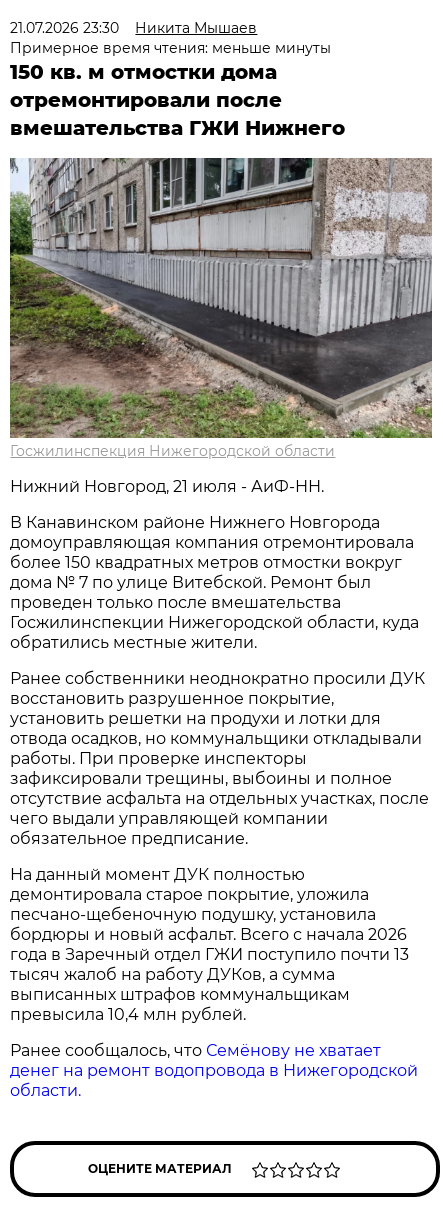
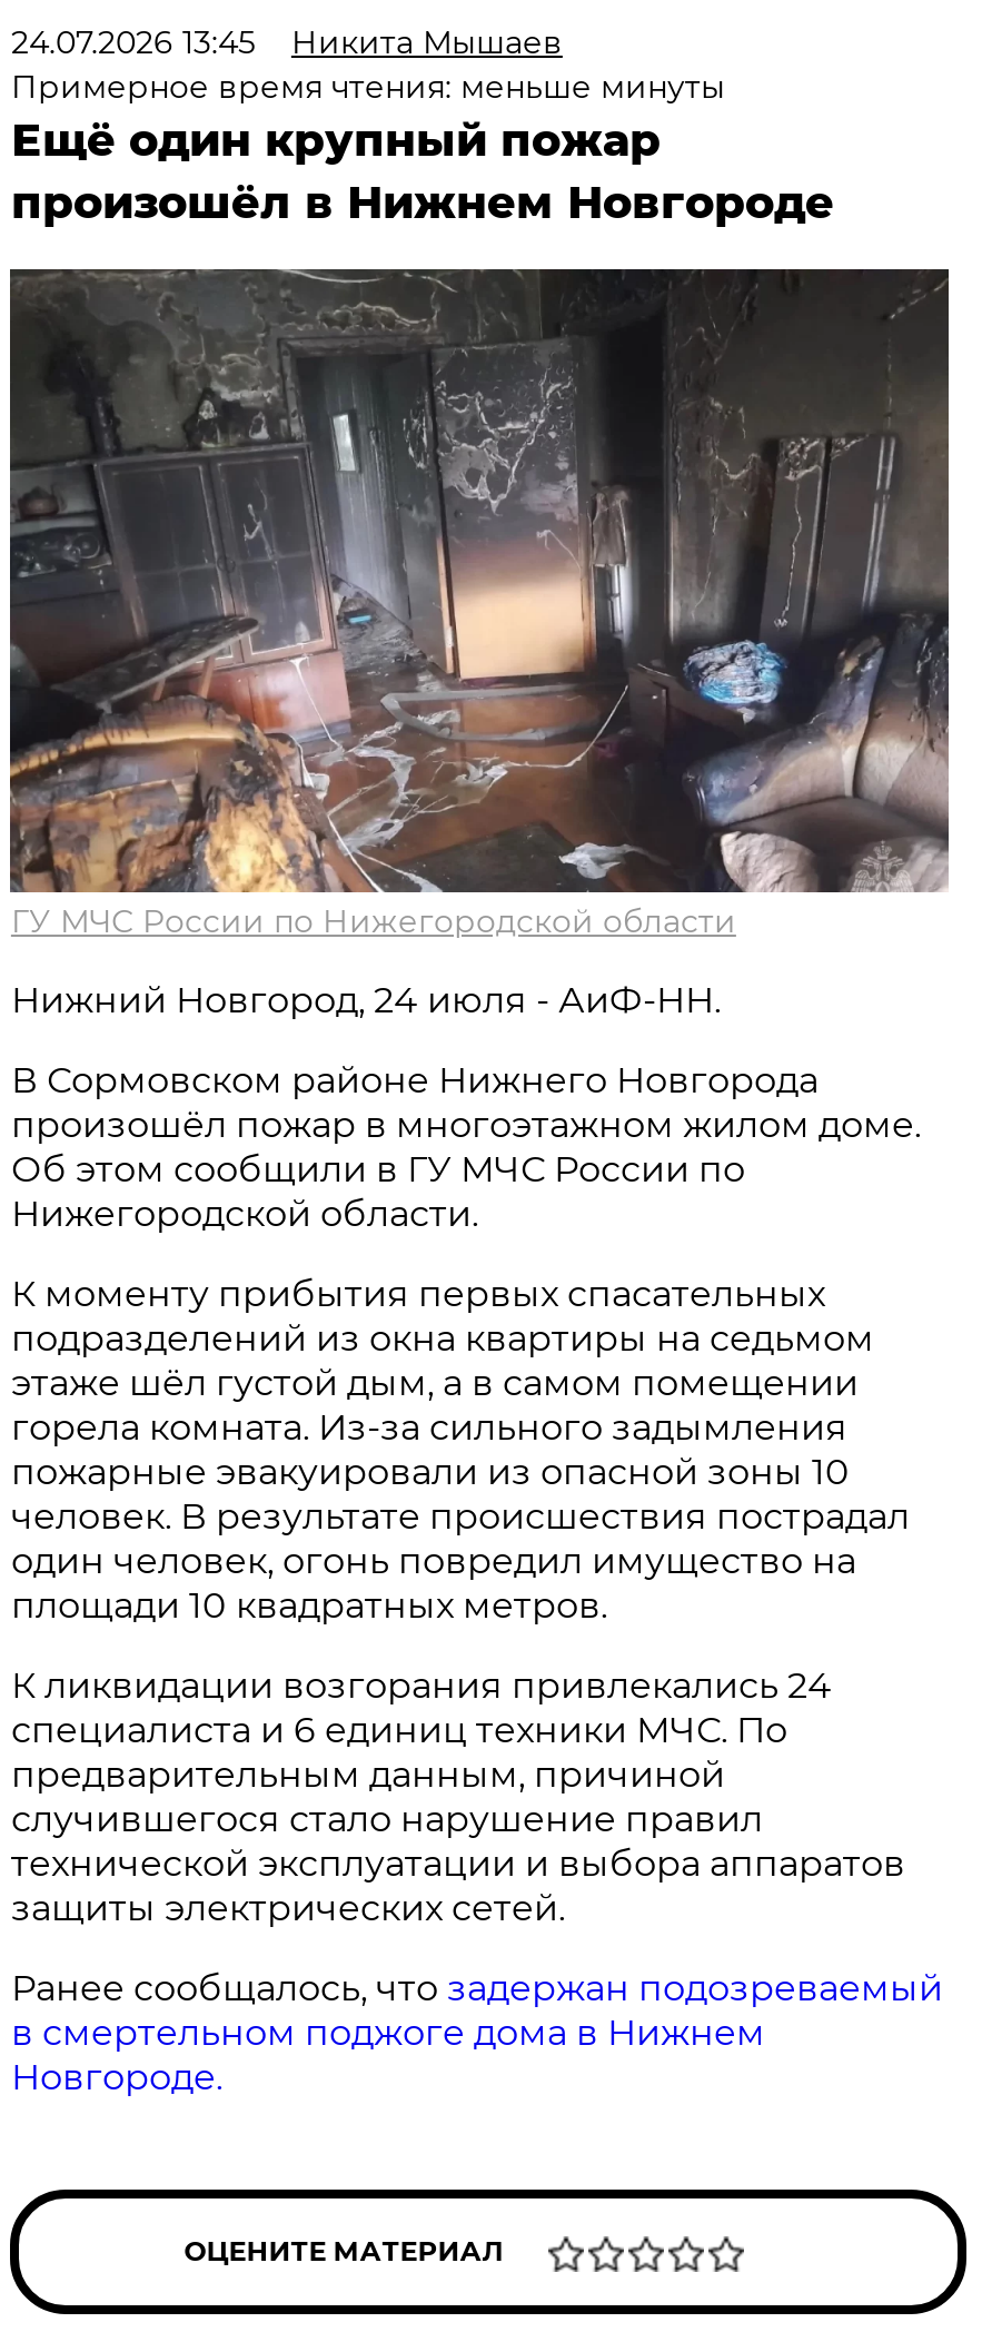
[10,19,257,37] 21.07.2026 23:30 Никита Мышаев -> [11,22,563,62] 24.07.2026 13:45 Никита Мышаев
[10,60,345,140] 150 кв. м отмостки дома | отремонтировали после | вмешательства ГЖИ Нижнего -> [11,113,834,229] Ещё один крупный пожар | произошёл в Нижнем Новгороде
[9,157,433,460] [image] | Госжилинспекция Нижегородской области -> [10,267,949,942] [image] | ГУ МЧС России по Нижегородской области
[10,477,324,496] Нижний Новгород, 21 июля - АиФ-НН. -> [11,980,720,1022] Нижний Новгород, 24 июля - АиФ-НН.
[10,513,419,652] В Канавинском районе Нижнего Новгорода | домоуправляющая компания отремонтировала | более 150 квадратных метров отмостки вокруг | дома № 7 по улице Витебской. Ремонт был | проведен только после вмешательства | Госжилинспекции Нижегородской области, куда | обратились местные жители. -> [11,1060,921,1236] В Сормовском районе Нижнего Новгорода | произошёл пожар в многоэтажном жилом доме. | Об этом сообщили в ГУ МЧС России по | Нижегородской области.
[10,669,429,848] Ранее собственники неоднократно просили ДУК | восстановить разрушенное покрытие, | установить решетки на продухи и лотки для | отвода осадков, но коммунальщики откладывали | работы. При проверке инспекторы | зафиксировали трещины, выбоины и полное | отсутствие асфальта на отдельных участках, после | чего выдали управляющей компании | обязательное предписание. -> [11,1273,909,1627] К моменту прибытия первых спасательных | подразделений из окна квартиры на седьмом | этаже шёл густой дым, а в самом помещении | горела комната. Из-за сильного задымления | пожарные эвакуировали из опасной зоны 10 | человек. В результате происшествия пострадал | один человек, огонь повредил имущество на | площади 10 квадратных метров.
[10,865,409,1024] На данный момент ДУК полностью | демонтировала старое покрытие, уложила | песчано-щебеночную подушку, установила | бордюры и новый асфальт. Всего с начала 2026 | года в Заречный отдел ГЖИ поступило почти 13 | тысяч жалоб на работу ДУКов, а сумма | выписанных штрафов коммунальщикам | превысила 10,4 млн рублей. -> [11,1665,905,1930] К ликвидации возгорания привлекались 24 | специалиста и 6 единиц техники МЧС. По | предварительным данным, причиной | случившегося стало нарушение правил | технической эксплуатации и выбора аппаратов | защиты электрических сетей.
[10,1041,418,1100] Ранее сообщалось, что Семёнову не хватает | денег на ремонт водопровода в Нижегородской | области. -> [11,1968,943,2099] Ранее сообщалось, что задержан подозреваемый | в смертельном поджоге дома в Нижнем | Новгороде.

